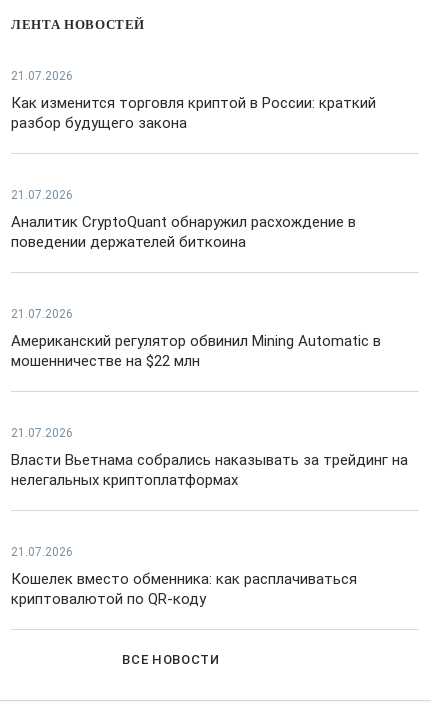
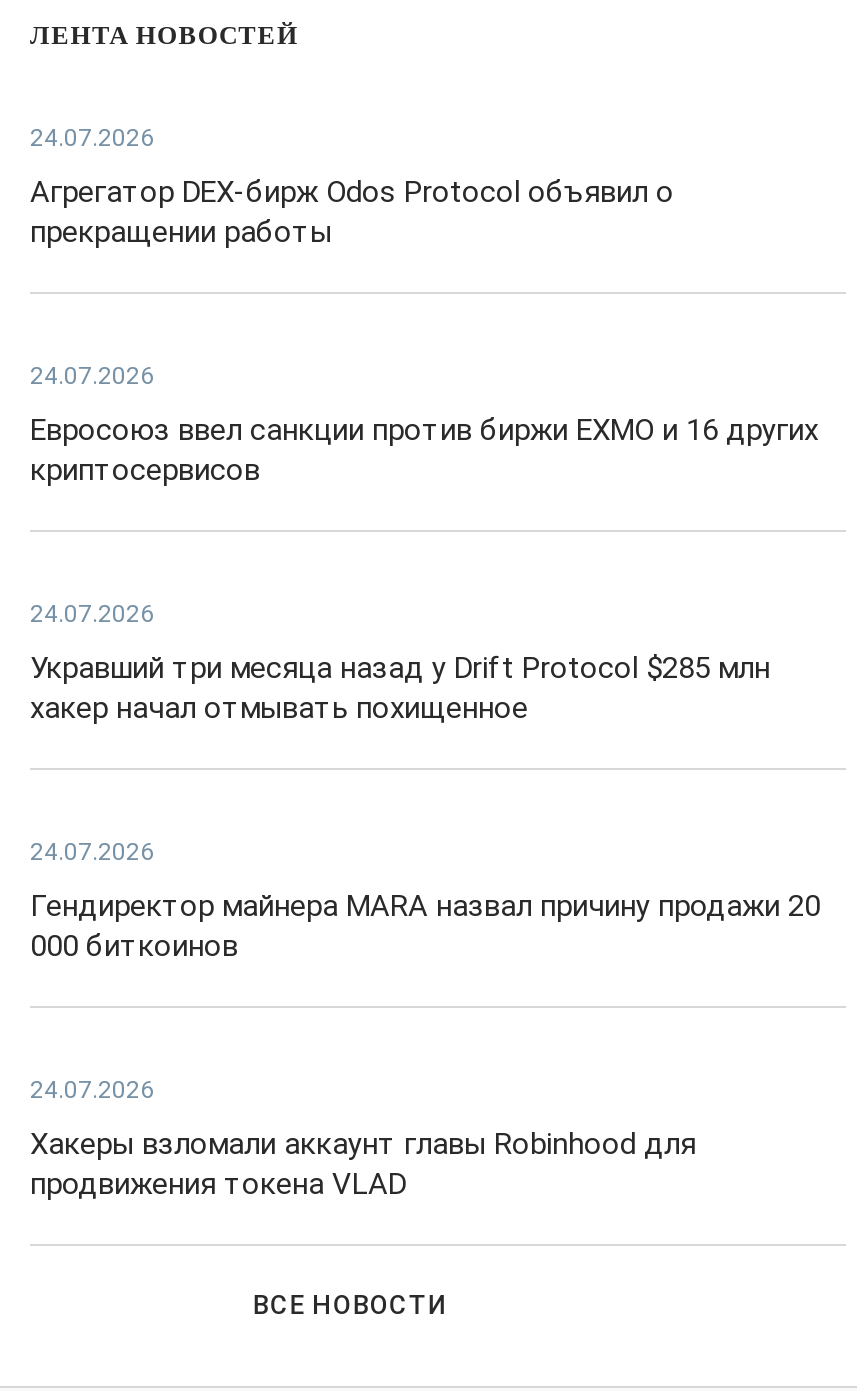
[11,68,73,82] 21.07.2026 -> [30,123,154,151] 24.07.2026
[11,93,376,131] Как изменится торговля криптой в России: краткий | разбор будущего закона -> [30,173,674,249] Агрегатор DEX‑бирж Odos Protocol объявил о | прекращении работы
[11,187,73,201] 21.07.2026 -> [30,361,154,389] 24.07.2026
[11,212,356,250] Аналитик CryptoQuant обнаружил расхождение в | поведении держателей биткоина -> [30,411,818,487] Евросоюз ввел санкции против биржи EXMO и 16 других | криптосервисов
[11,306,73,320] 21.07.2026 -> [30,599,154,627] 24.07.2026
[11,331,381,369] Американский регулятор обвинил Mining Automatic в | мошенничестве на $22 млн -> [30,649,770,725] Укравший три месяца назад у Drift Protocol $285 млн | хакер начал отмывать похищенное
[11,425,73,439] 21.07.2026 -> [30,837,154,865] 24.07.2026
[11,450,408,488] Власти Вьетнама собрались наказывать за трейдинг на | нелегальных криптоплатформах -> [30,887,820,963] Гендиректор майнера MARA назвал причину продажи 20 | 000 биткоинов
[11,544,73,558] 21.07.2026 -> [30,1075,154,1103] 24.07.2026
[11,569,357,607] Кошелек вместо обменника: как расплачиваться | криптовалютой по QR-коду -> [30,1125,696,1201] Хакеры взломали аккаунт главы Robinhood для | продвижения токена VLAD

